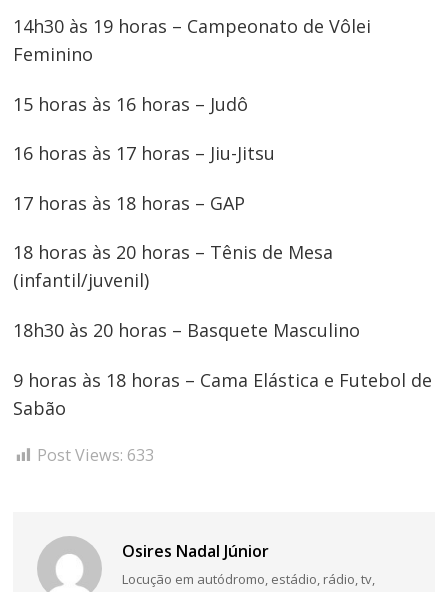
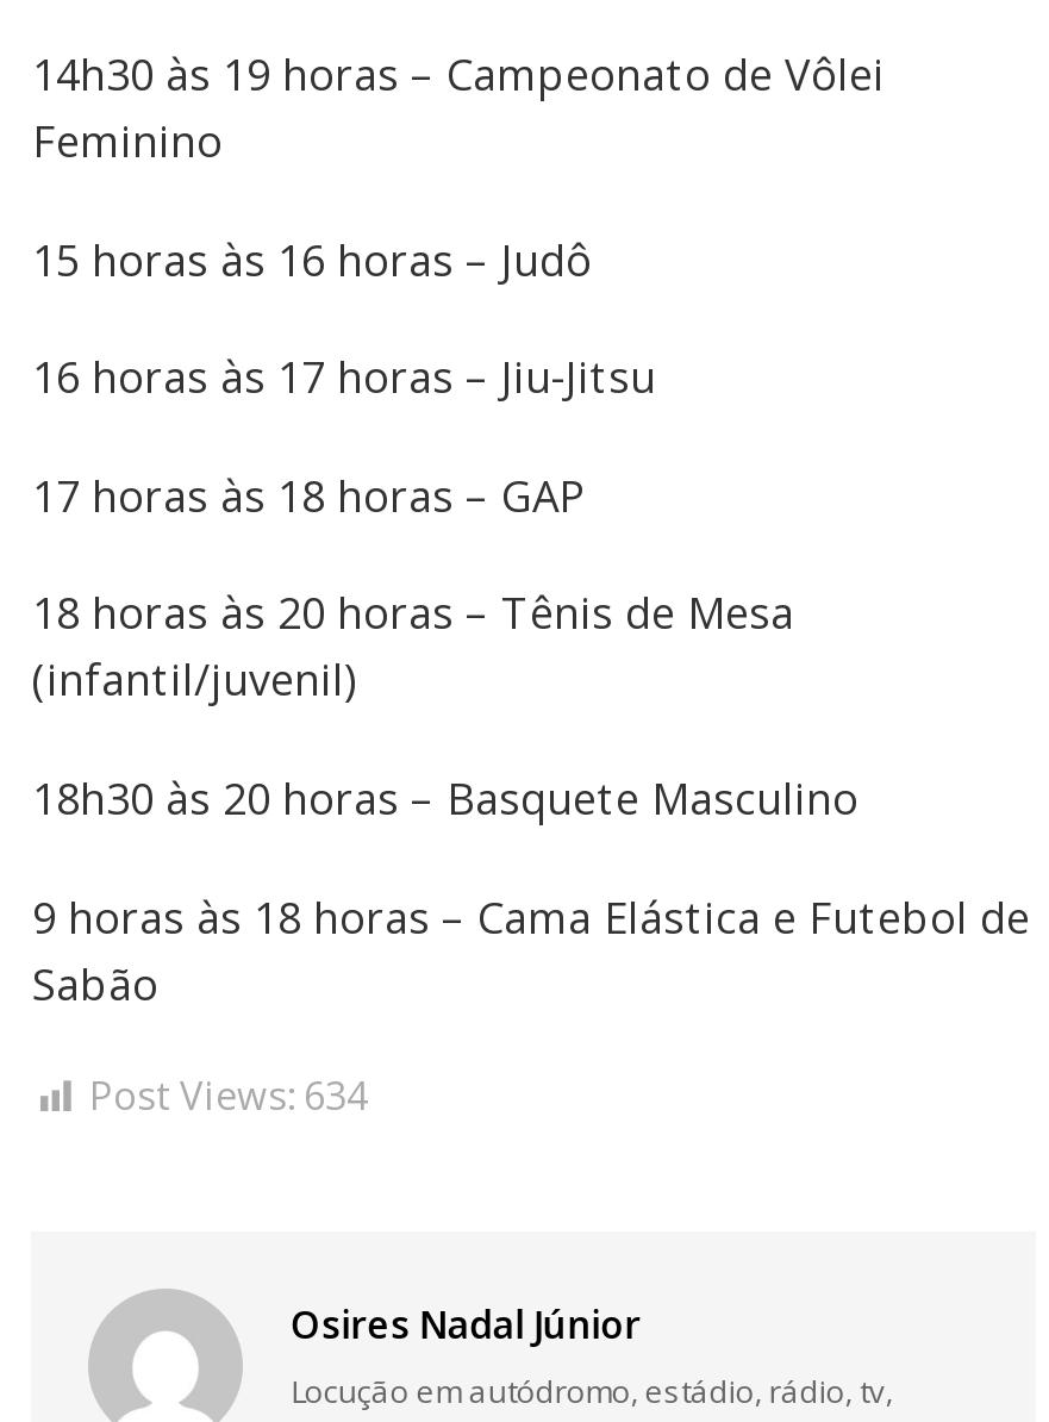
[37,444,154,466] Post Views: 633 -> [89,1070,368,1122] Post Views: 634

